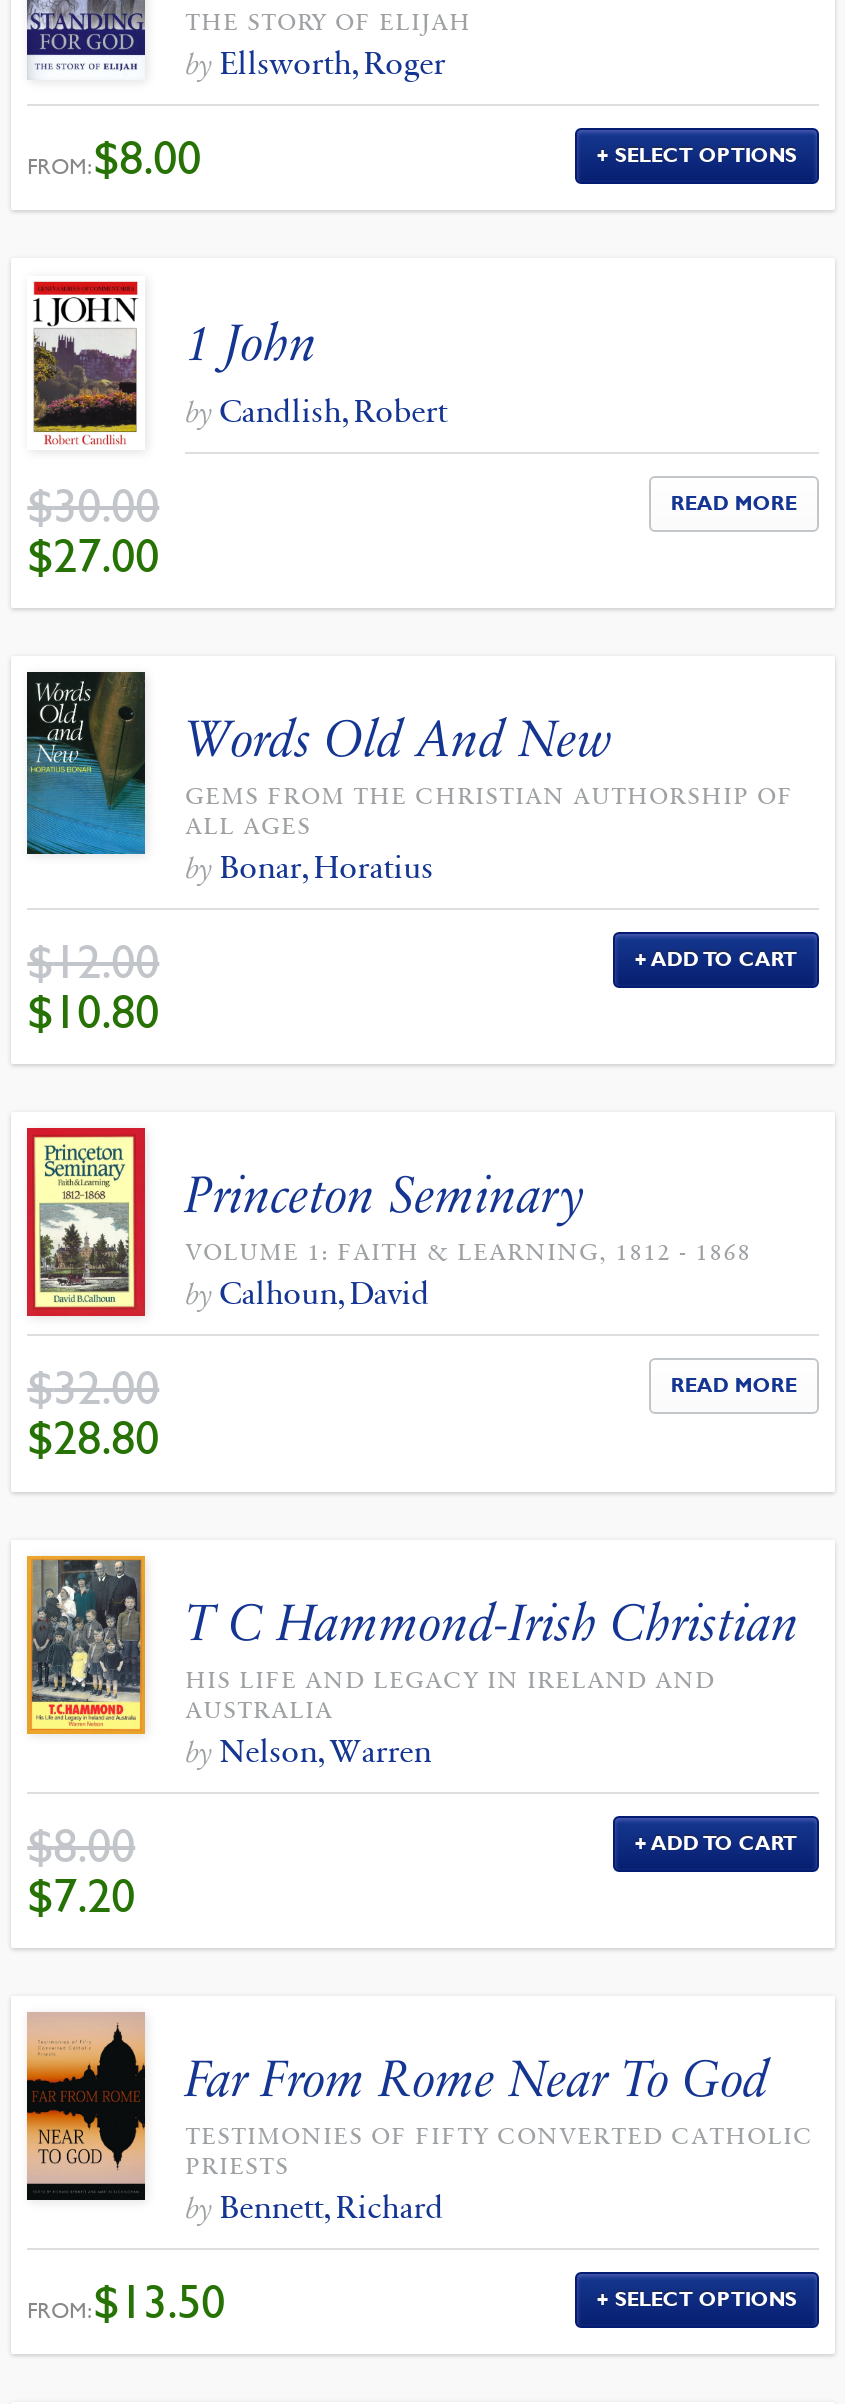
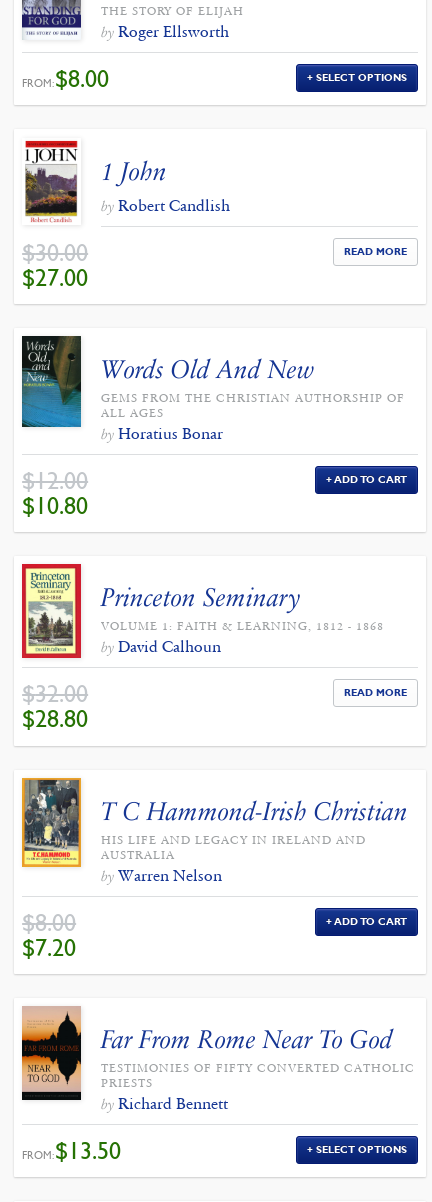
[186,44,446,82] by Ellsworth, Roger -> [101,22,229,41] by Roger Ellsworth
[186,391,448,429] by Candlish, Robert -> [101,196,230,215] by Robert Candlish
[186,848,434,886] by Bonar, Horatius -> [101,424,223,443] by Horatius Bonar
[186,1275,430,1313] by Calhoun, David -> [101,637,221,656] by David Calhoun
[186,1732,432,1770] by Nelson, Warren -> [101,866,222,885] by Warren Nelson
[186,2188,444,2226] by Bennett, Richard -> [101,1094,228,1113] by Richard Bennett

